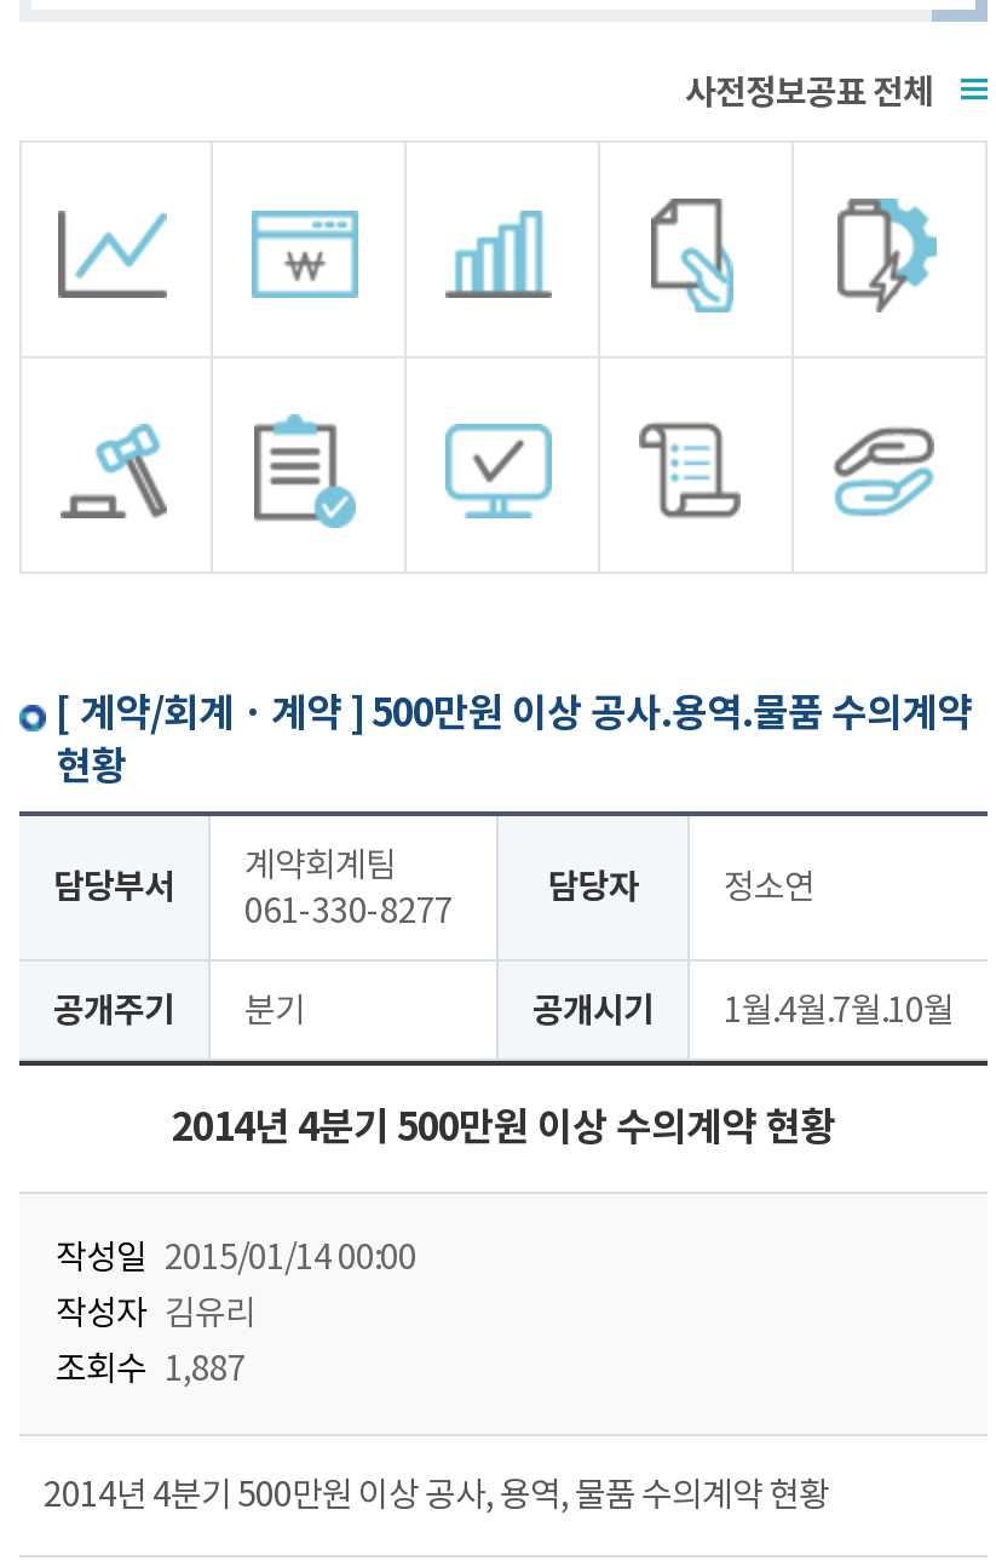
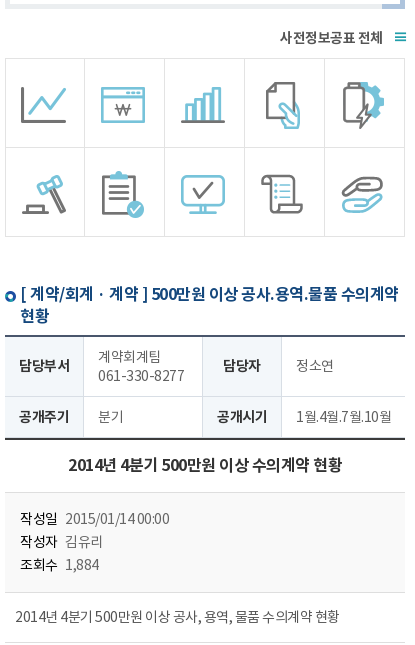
[56,1347,246,1390] 조회수 1,887 -> [20,556,98,574] 조회수 1,884

